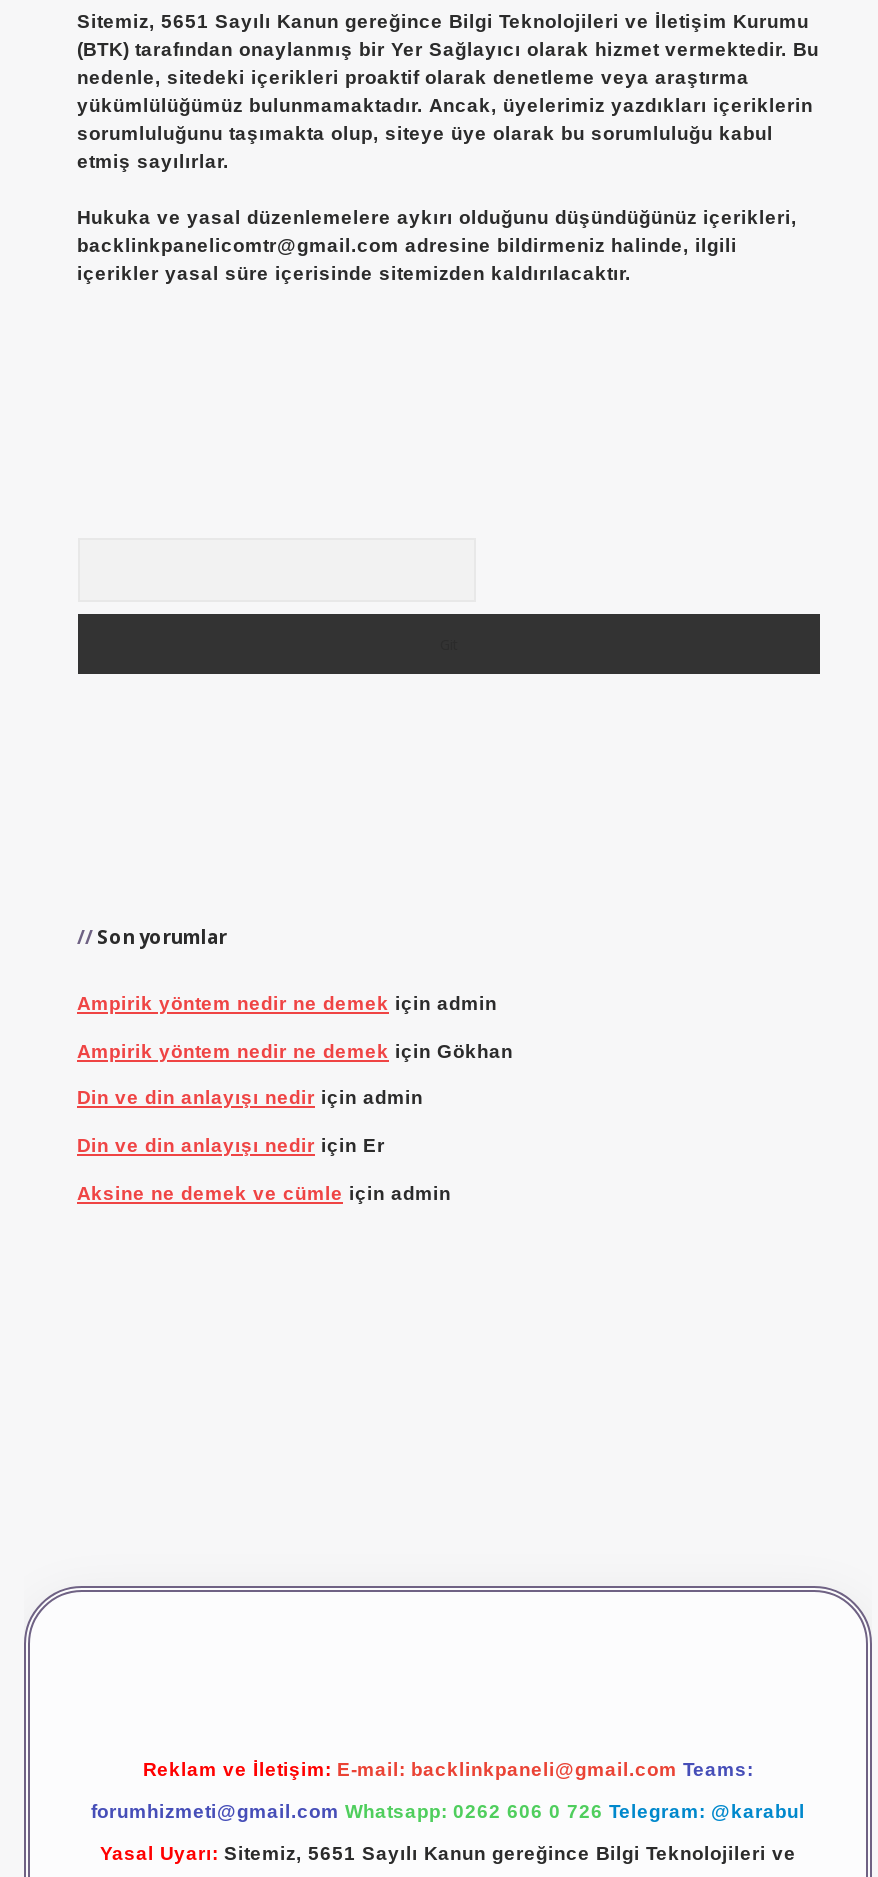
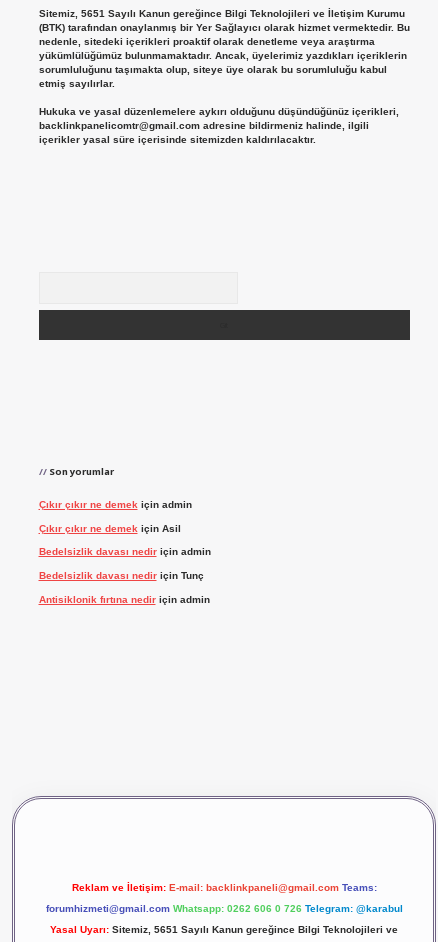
[77,992,497,1014] Ampirik yöntem nedir ne demek için admin -> [38,499,191,510] Çıkır çıkır ne demek için admin
[77,1040,513,1062] Ampirik yöntem nedir ne demek için Gökhan -> [38,523,180,534] Çıkır çıkır ne demek için Asil
[77,1087,423,1109] Din ve din anlayışı nedir için admin -> [38,546,210,557] Bedelsizlik davası nedir için admin
[77,1134,385,1156] Din ve din anlayışı nedir için Er -> [38,570,203,581] Bedelsizlik davası nedir için Tunç
[77,1181,451,1203] Aksine ne demek ve cümle için admin -> [38,593,209,604] Antisiklonik fırtına nedir için admin

